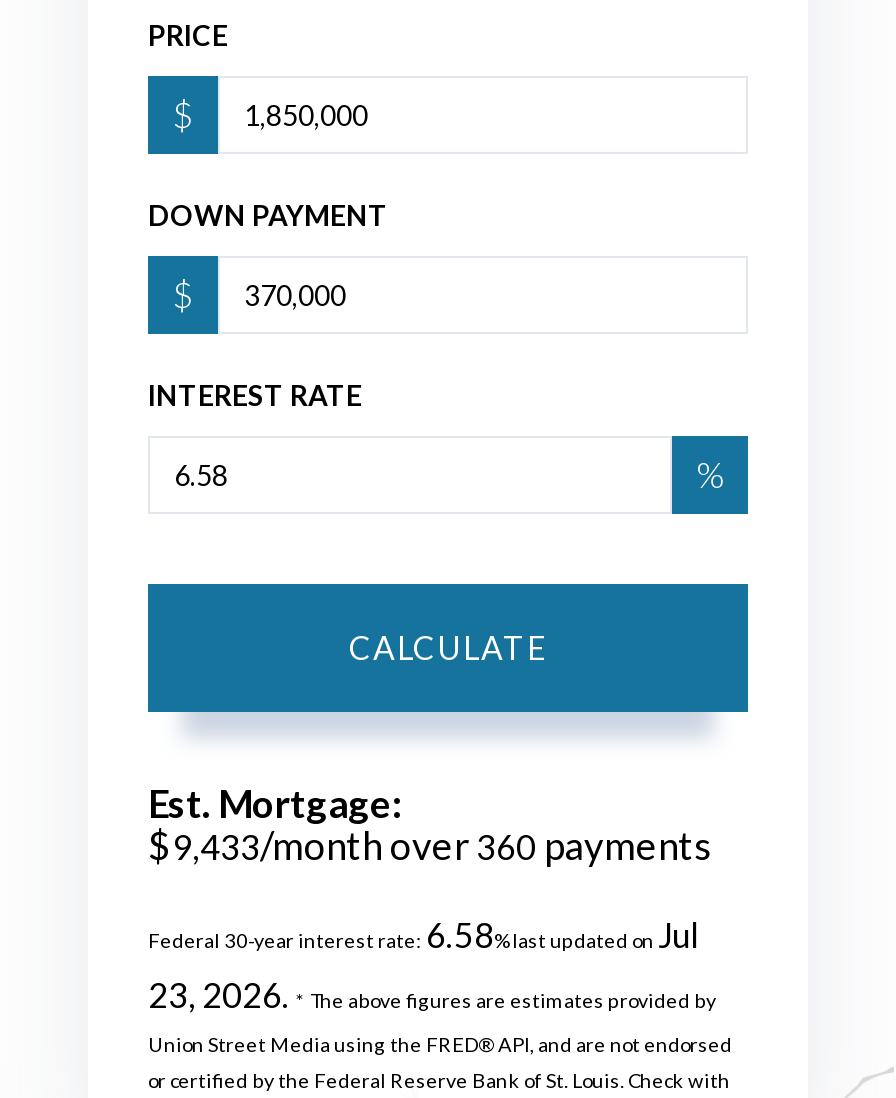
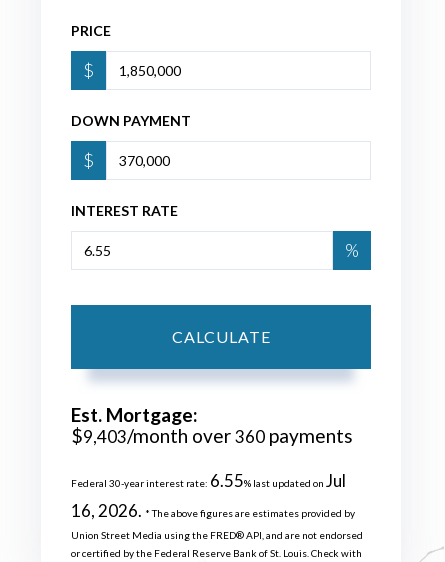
[148,821,712,867] $9,433/month over 360 payments -> [71,424,353,447] $9,403/month over 360 payments
[148,913,698,955] Federal 30-year interest rate: 6.58% last updated onJul -> [71,470,346,491] Federal 30-year interest rate: 6.55% last updated onJul
[148,973,716,1015] 23, 2026. * The above figures are estimates provided by -> [71,500,355,521] 16, 2026. * The above figures are estimates provided by

